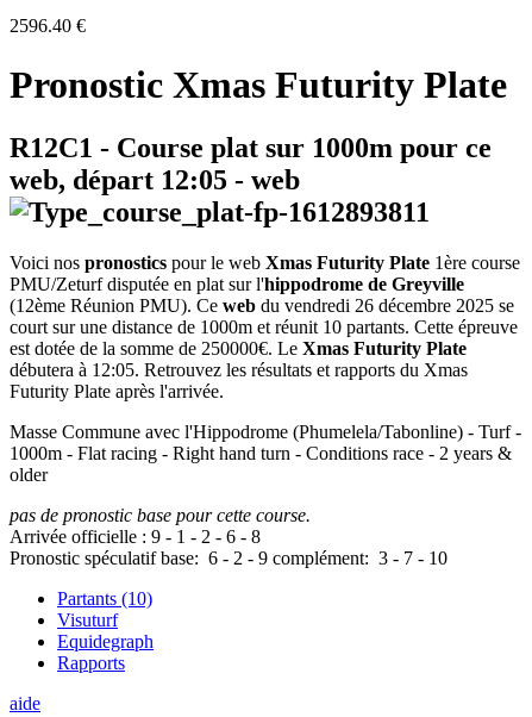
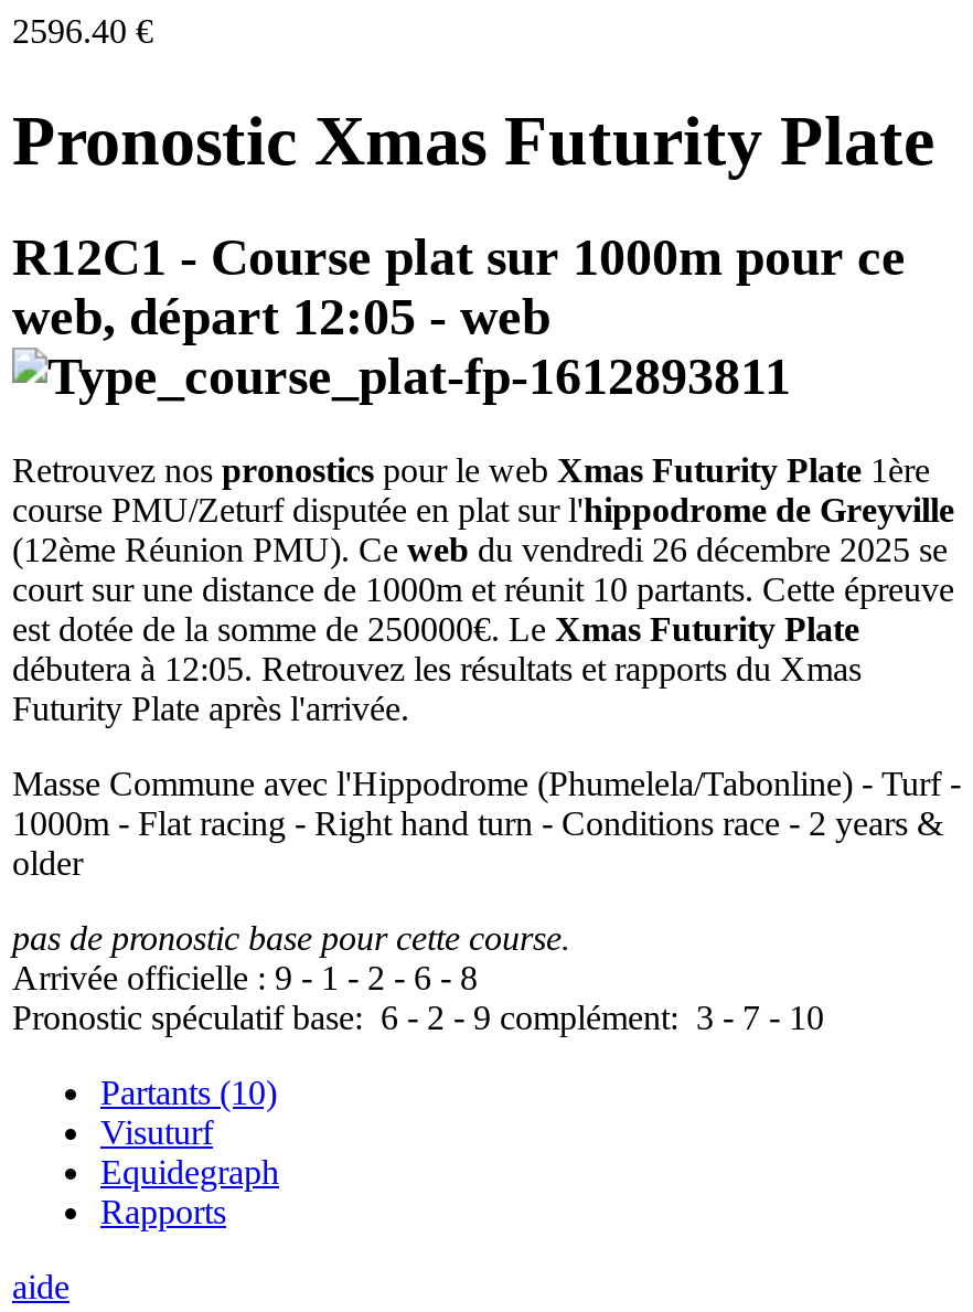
[10,252,520,294] Voici nos pronostics pour le web Xmas Futurity Plate 1ère course | PMU/Zeturf disputée en plat sur l'hippodrome de Greyville -> [12,451,954,529] Retrouvez nos pronostics pour le web Xmas Futurity Plate 1ère | course PMU/Zeturf disputée en plat sur l'hippodrome de Greyville

